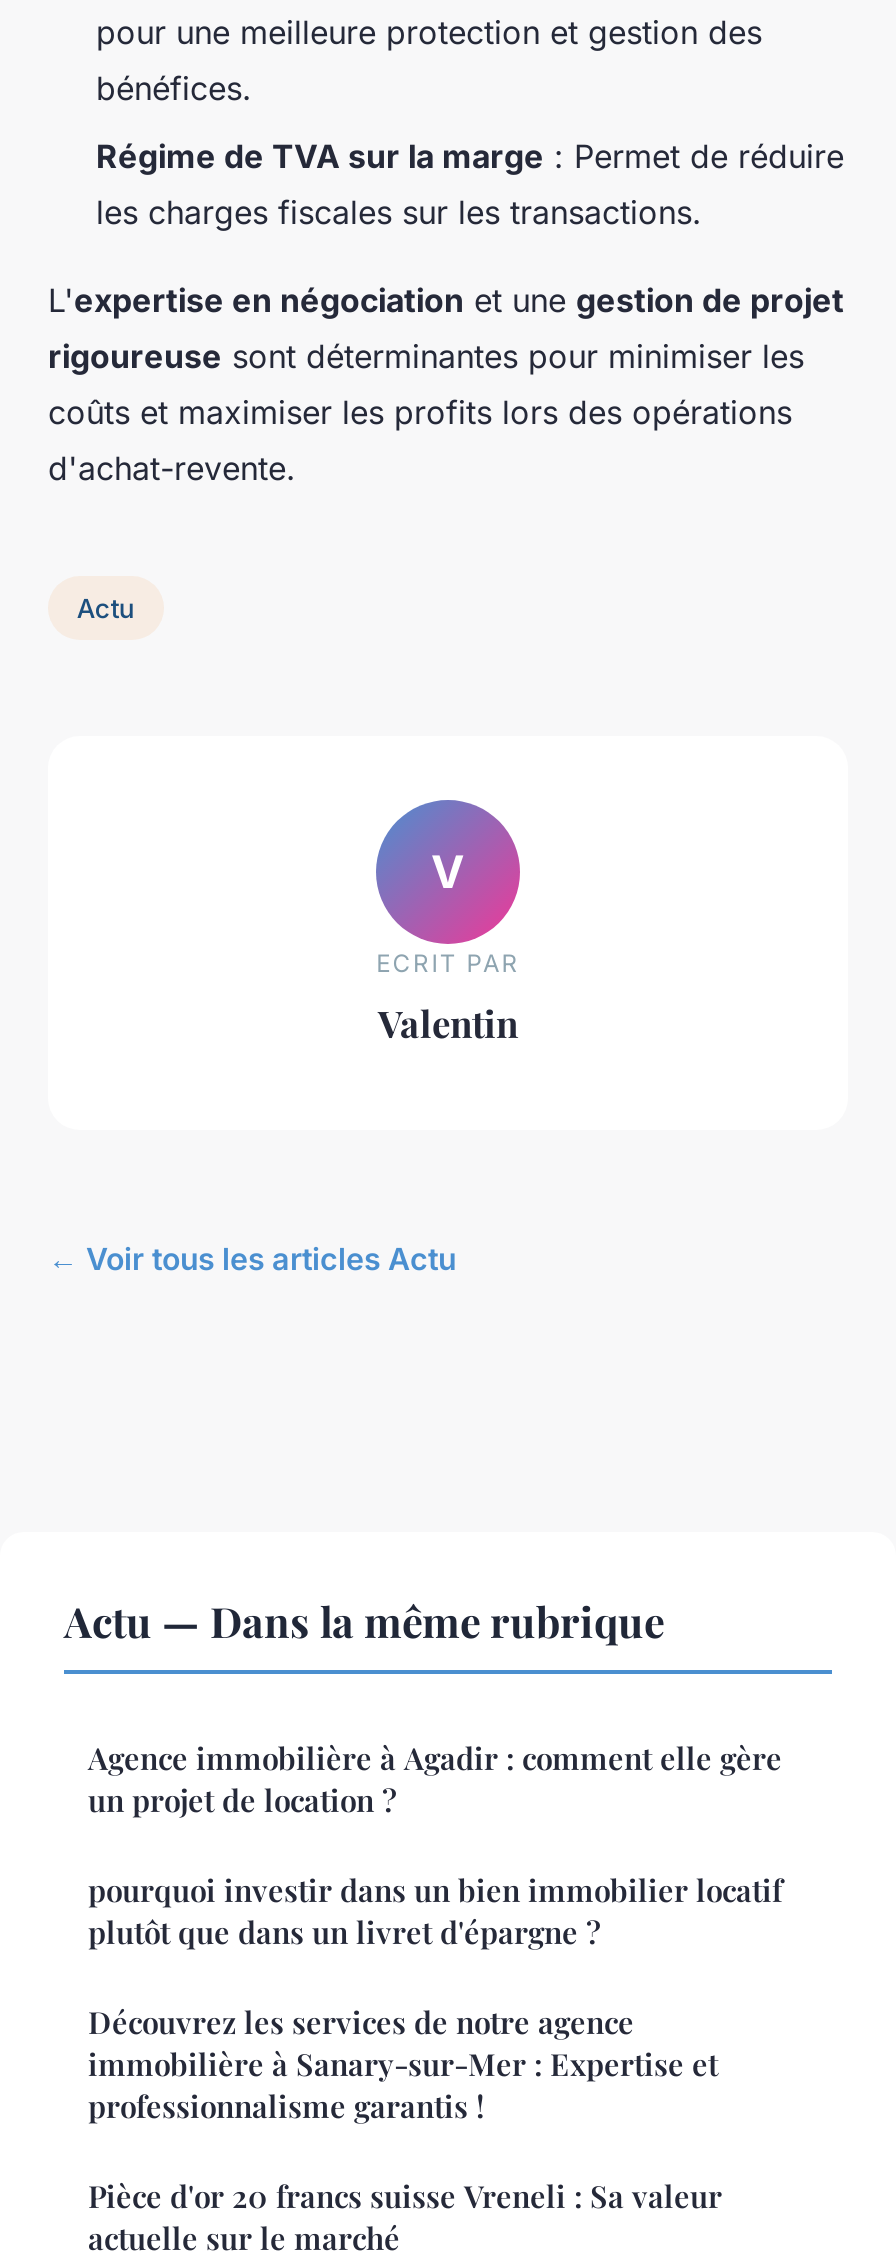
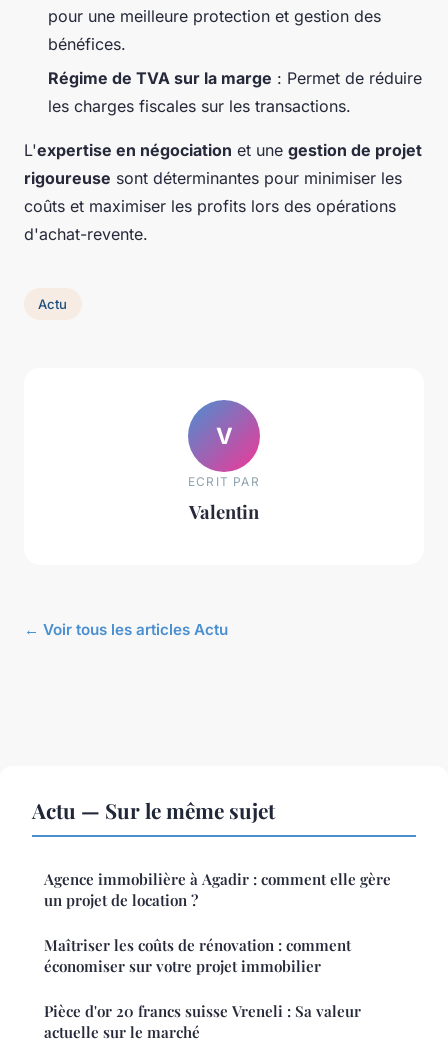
[64,1592,664,1648] Actu — Dans la même rubrique -> [32,796,275,824] Actu — Sur le même sujet
[88,1870,782,2126] pourquoi investir dans un bien immobilier locatif | plutôt que dans un livret d'épargne ? | Découvrez les services de notre agence | immobilière à Sanary-sur-Mer : Expertise et | professionnalisme garantis ! -> [44,935,351,976] Maîtriser les coûts de rénovation : comment | économiser sur votre projet immobilier

